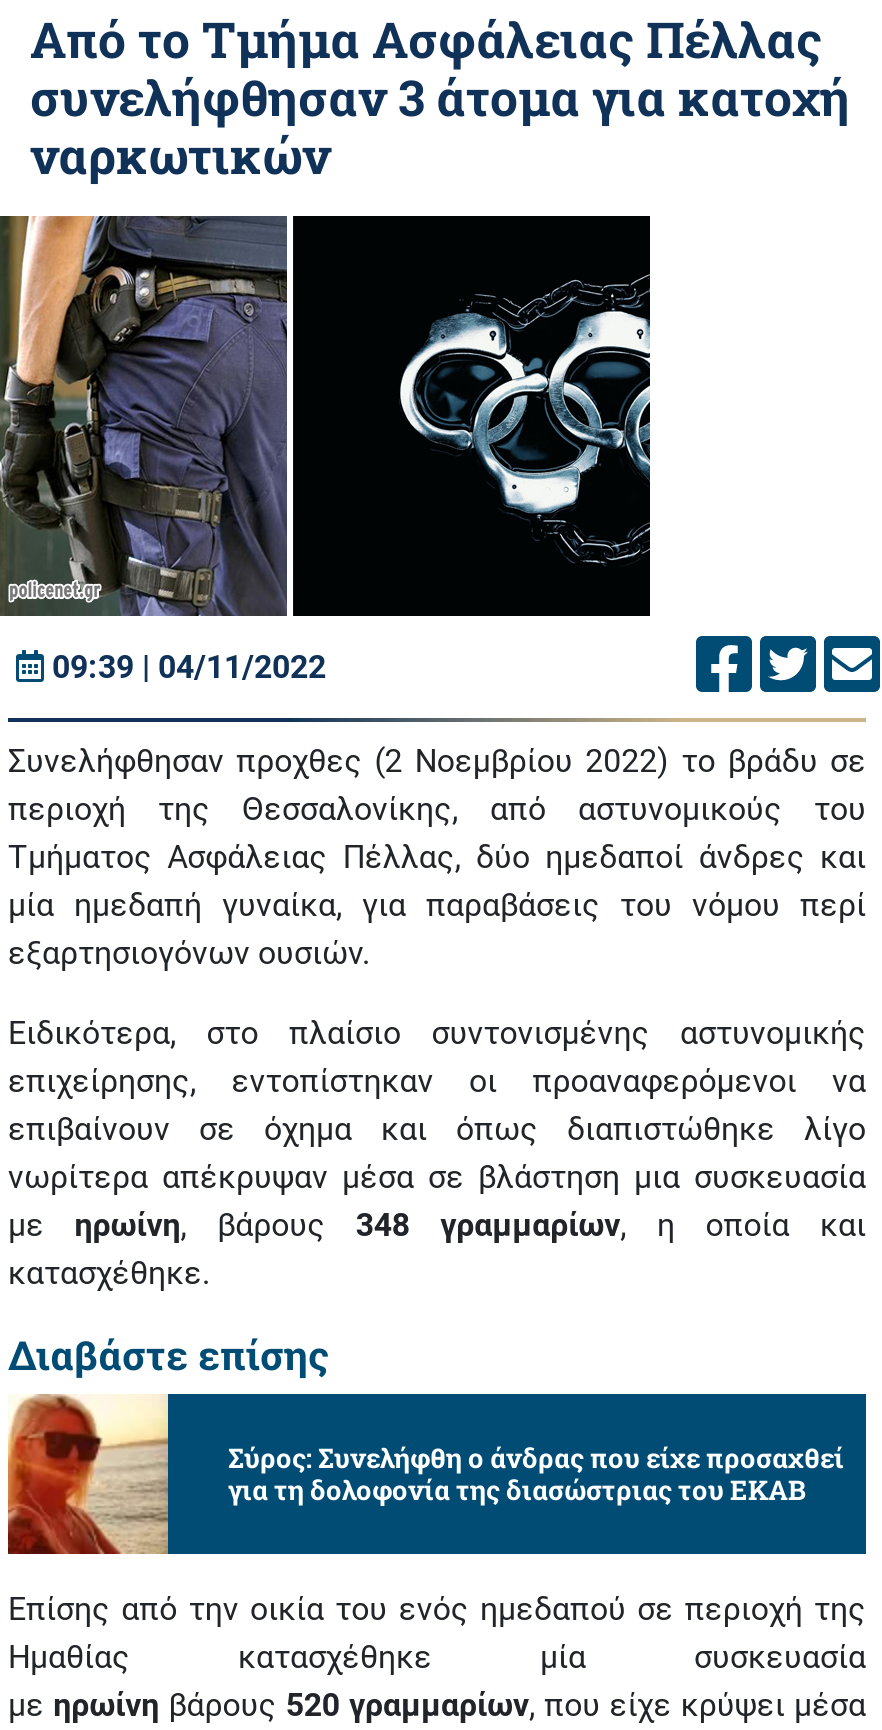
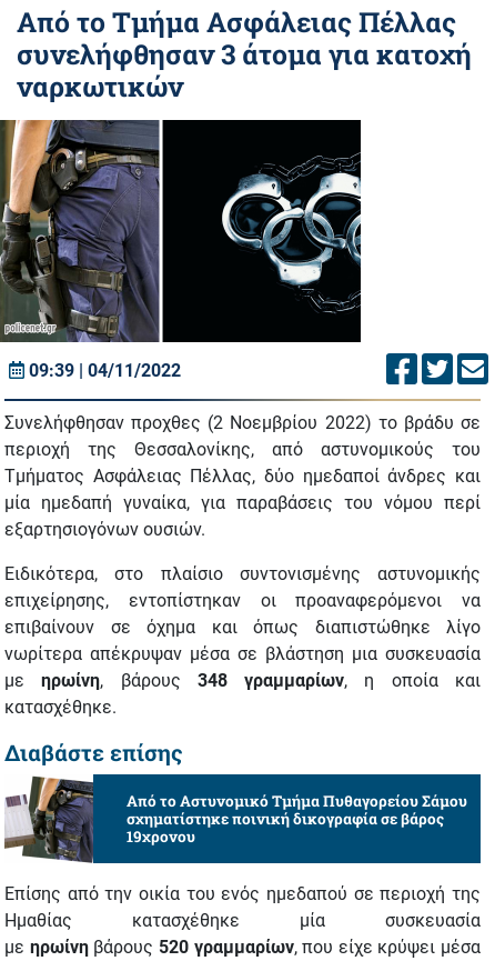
[6,1392,844,1556] [image] | Σύρος: Συνελήφθη ο άνδρας που είχε προσαχθεί | για τη δολοφονία της διασώστριας του ΕΚΑΒ -> [4,774,467,863] [image] | Από το Αστυνομικό Τμήμα Πυθαγορείου Σάμου | σχηματίστηκε ποινική δικογραφία σε βάρος | 19χρονου

